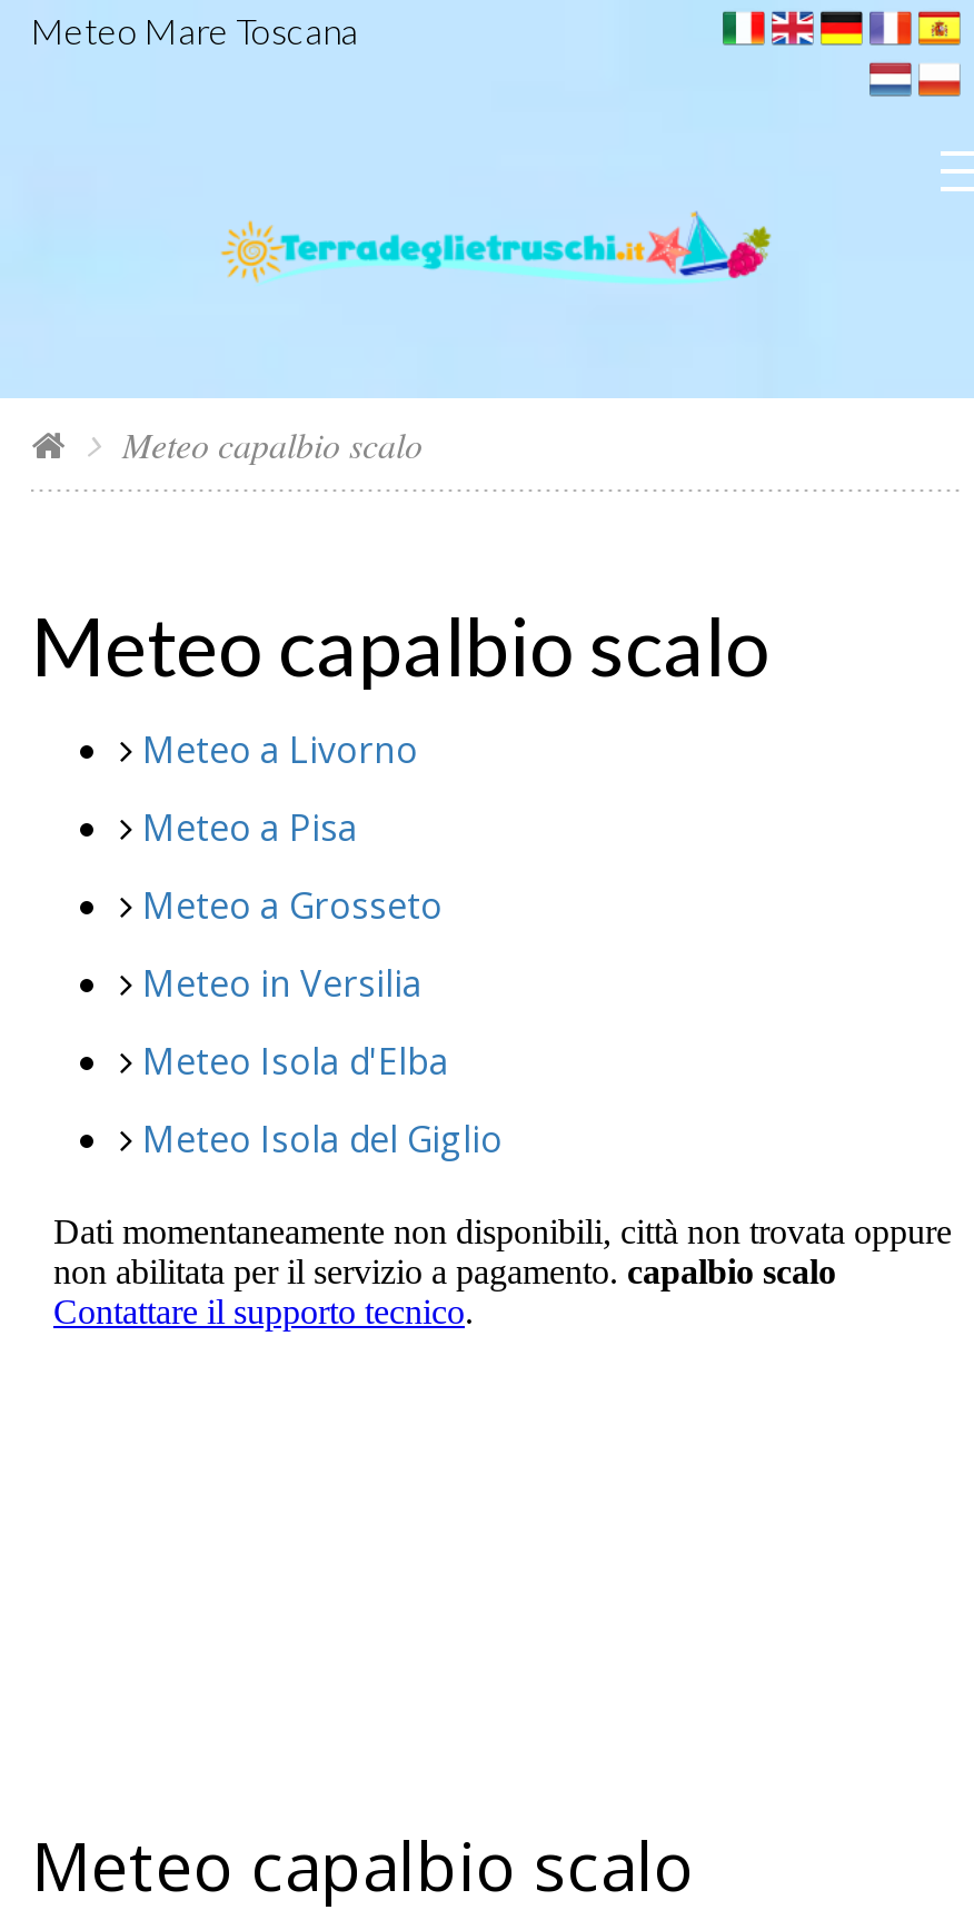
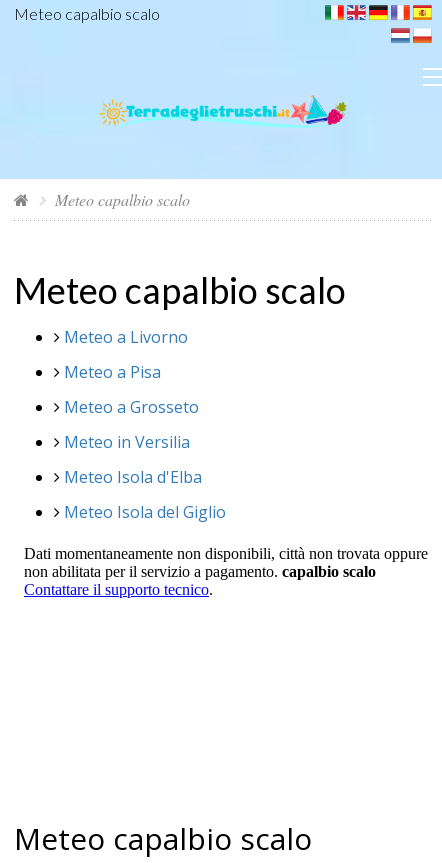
[31,9,358,51] Meteo Mare Toscana -> [14,4,160,23] Meteo capalbio scalo

